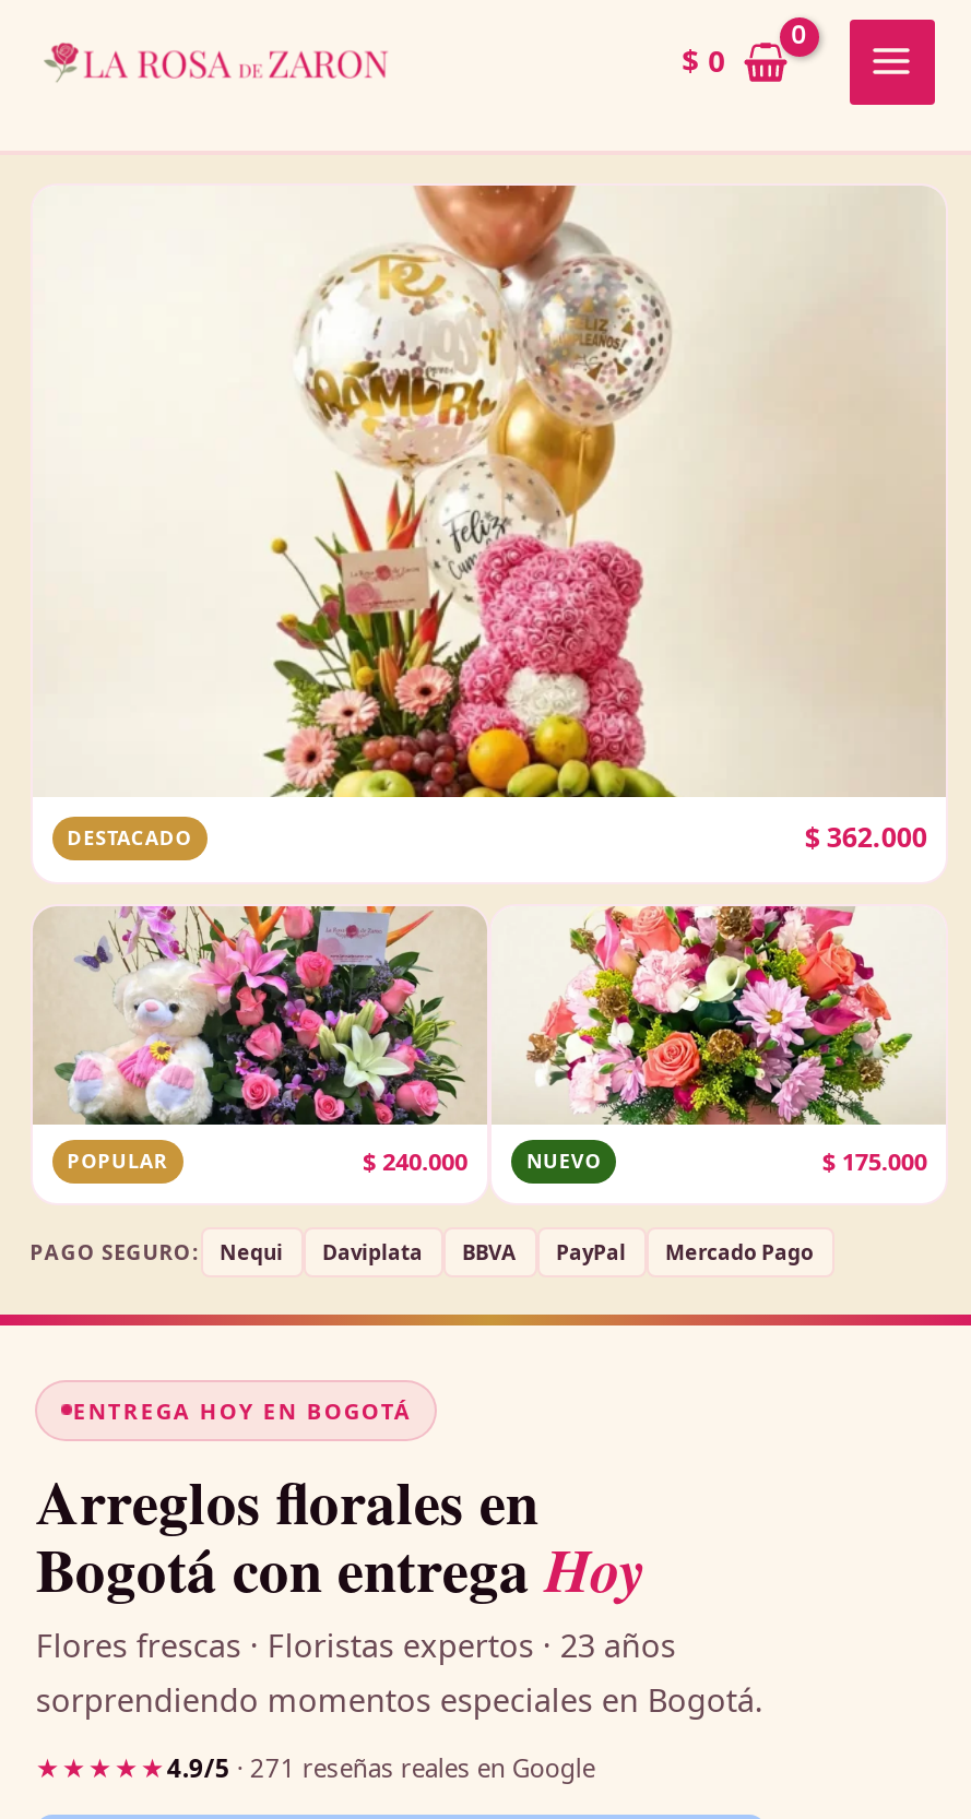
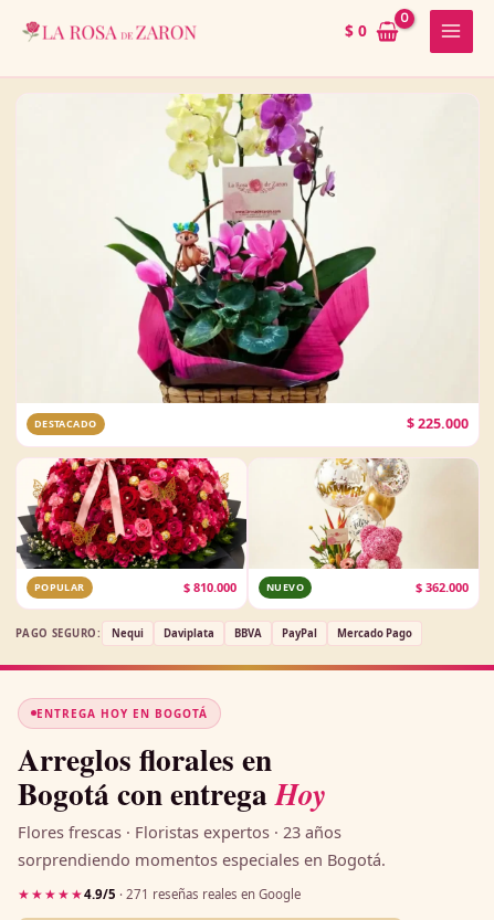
[212,183,946,857] [image] | $362.000 -> [105,93,477,433] [image] | $225.000
[33,904,487,1178] [image] | $240.000 -> [17,457,248,596] [image] | $810.000
[524,904,944,1178] [image] | $175.000 -> [267,458,479,596] [image] | $362.000

